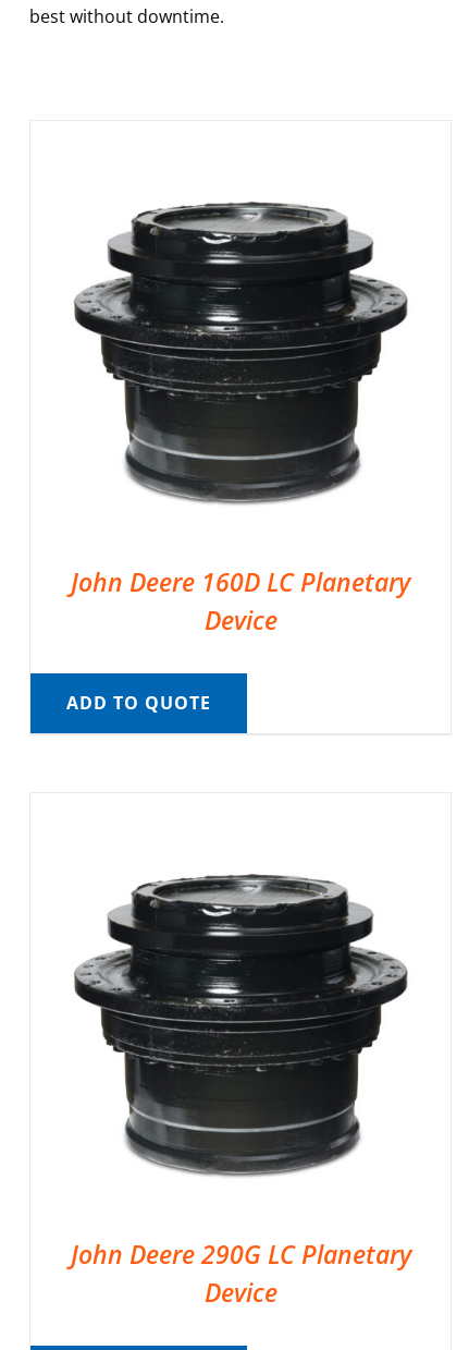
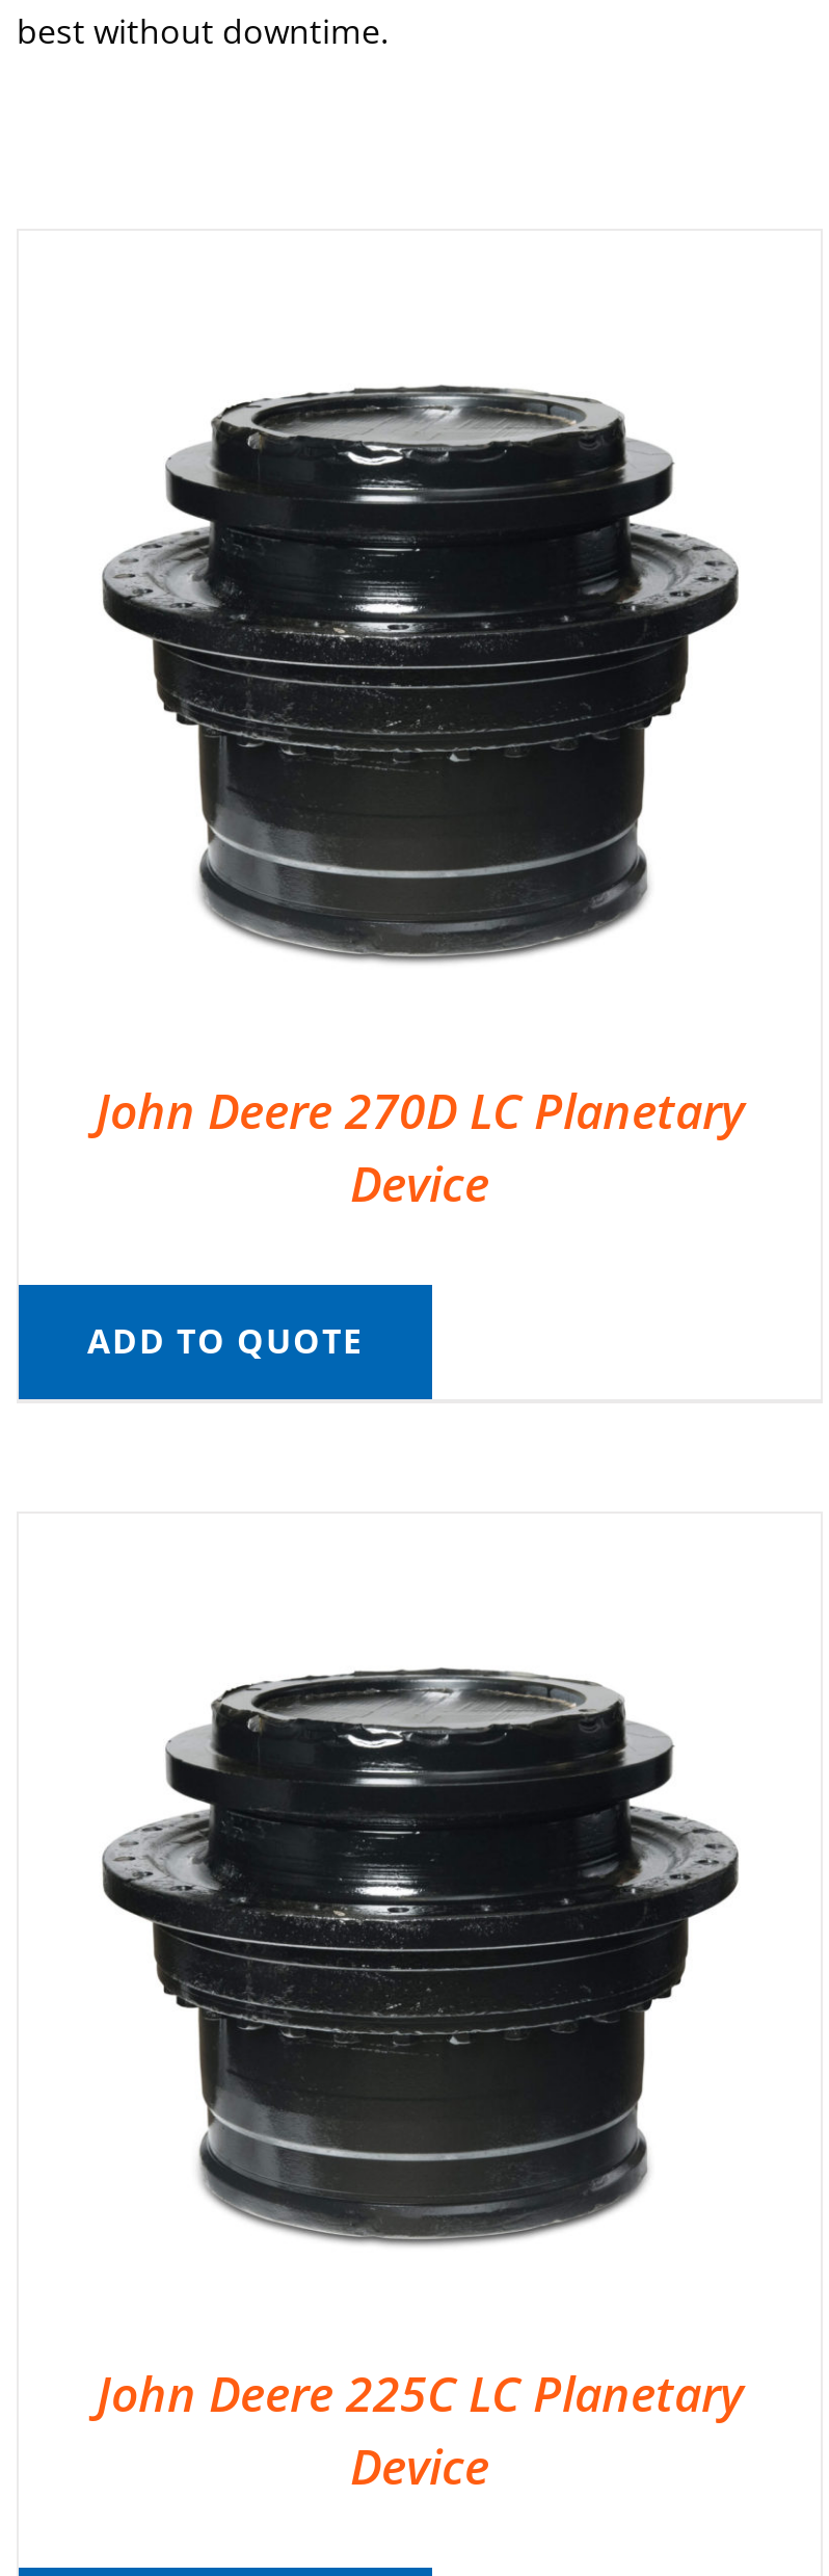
[71,565,410,600] John Deere 160D LC Planetary -> [96,1078,744,1144] John Deere 270D LC Planetary
[70,1237,411,1272] John Deere 290G LC Planetary -> [97,2360,743,2427] John Deere 225C LC Planetary

